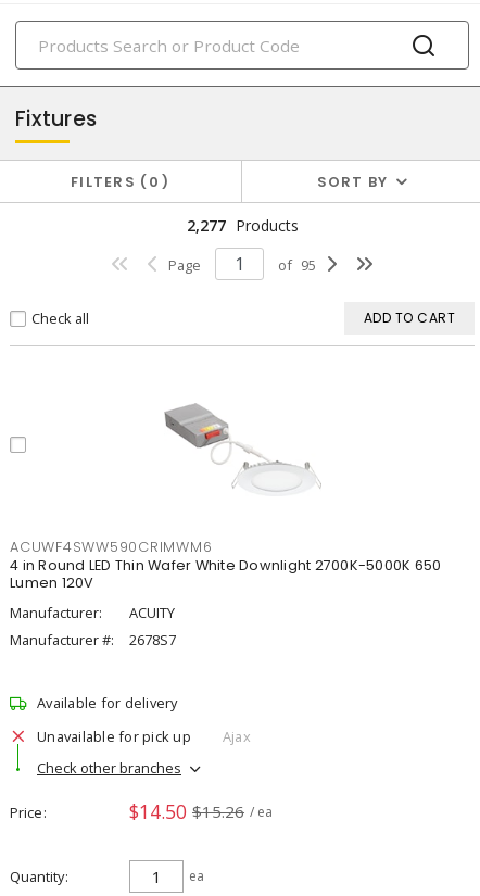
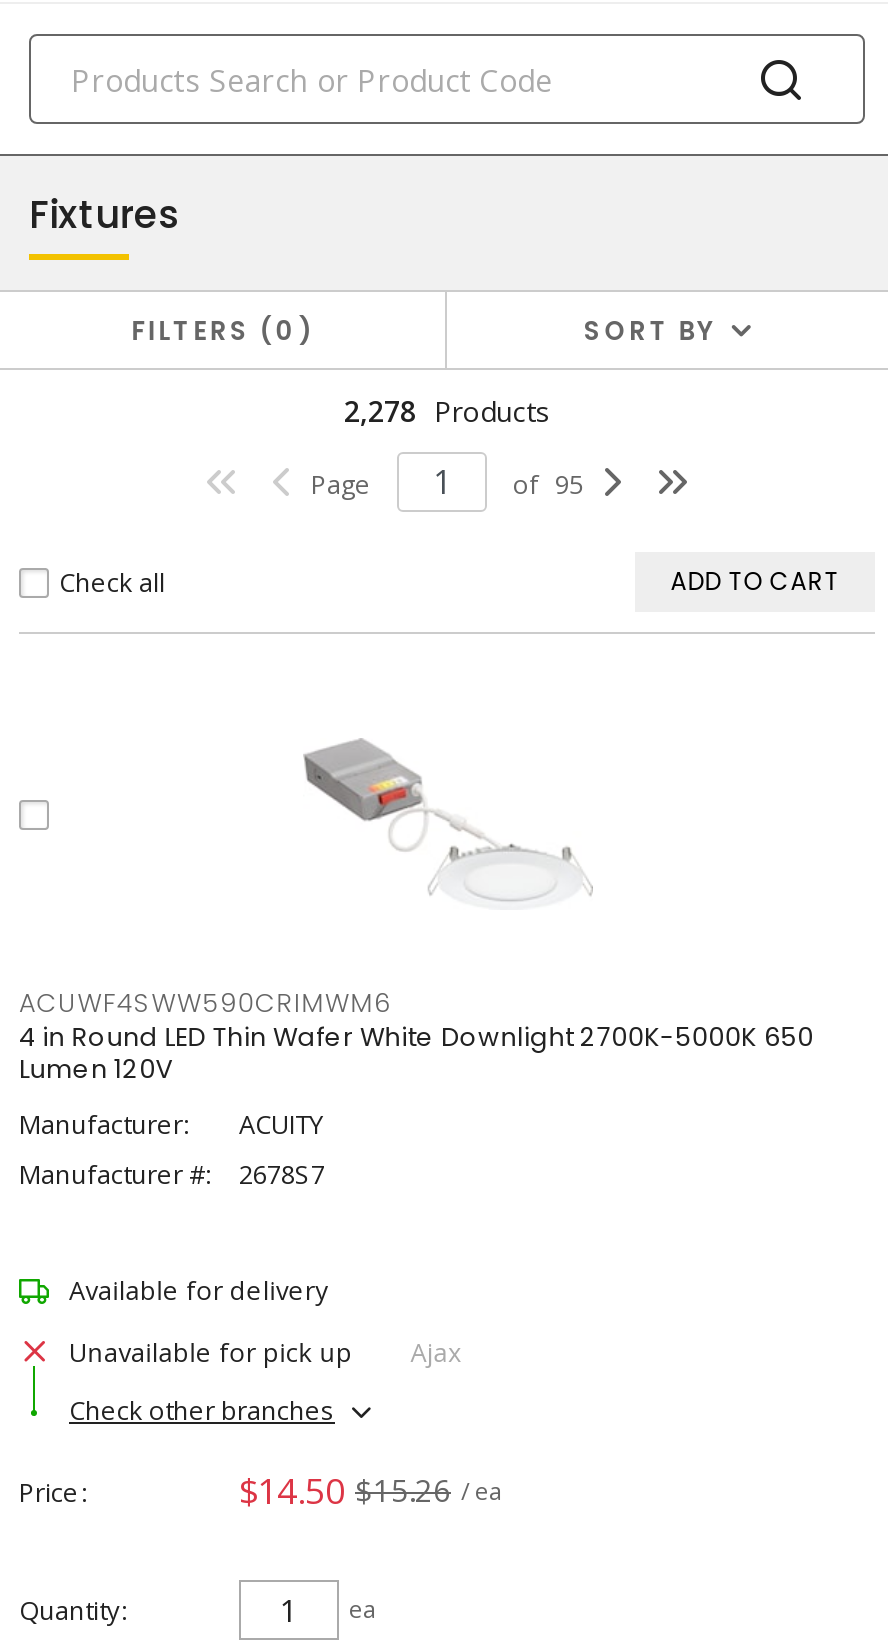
[186,215,298,236] 2,277 Products -> [344,392,550,430] 2,278 Products

